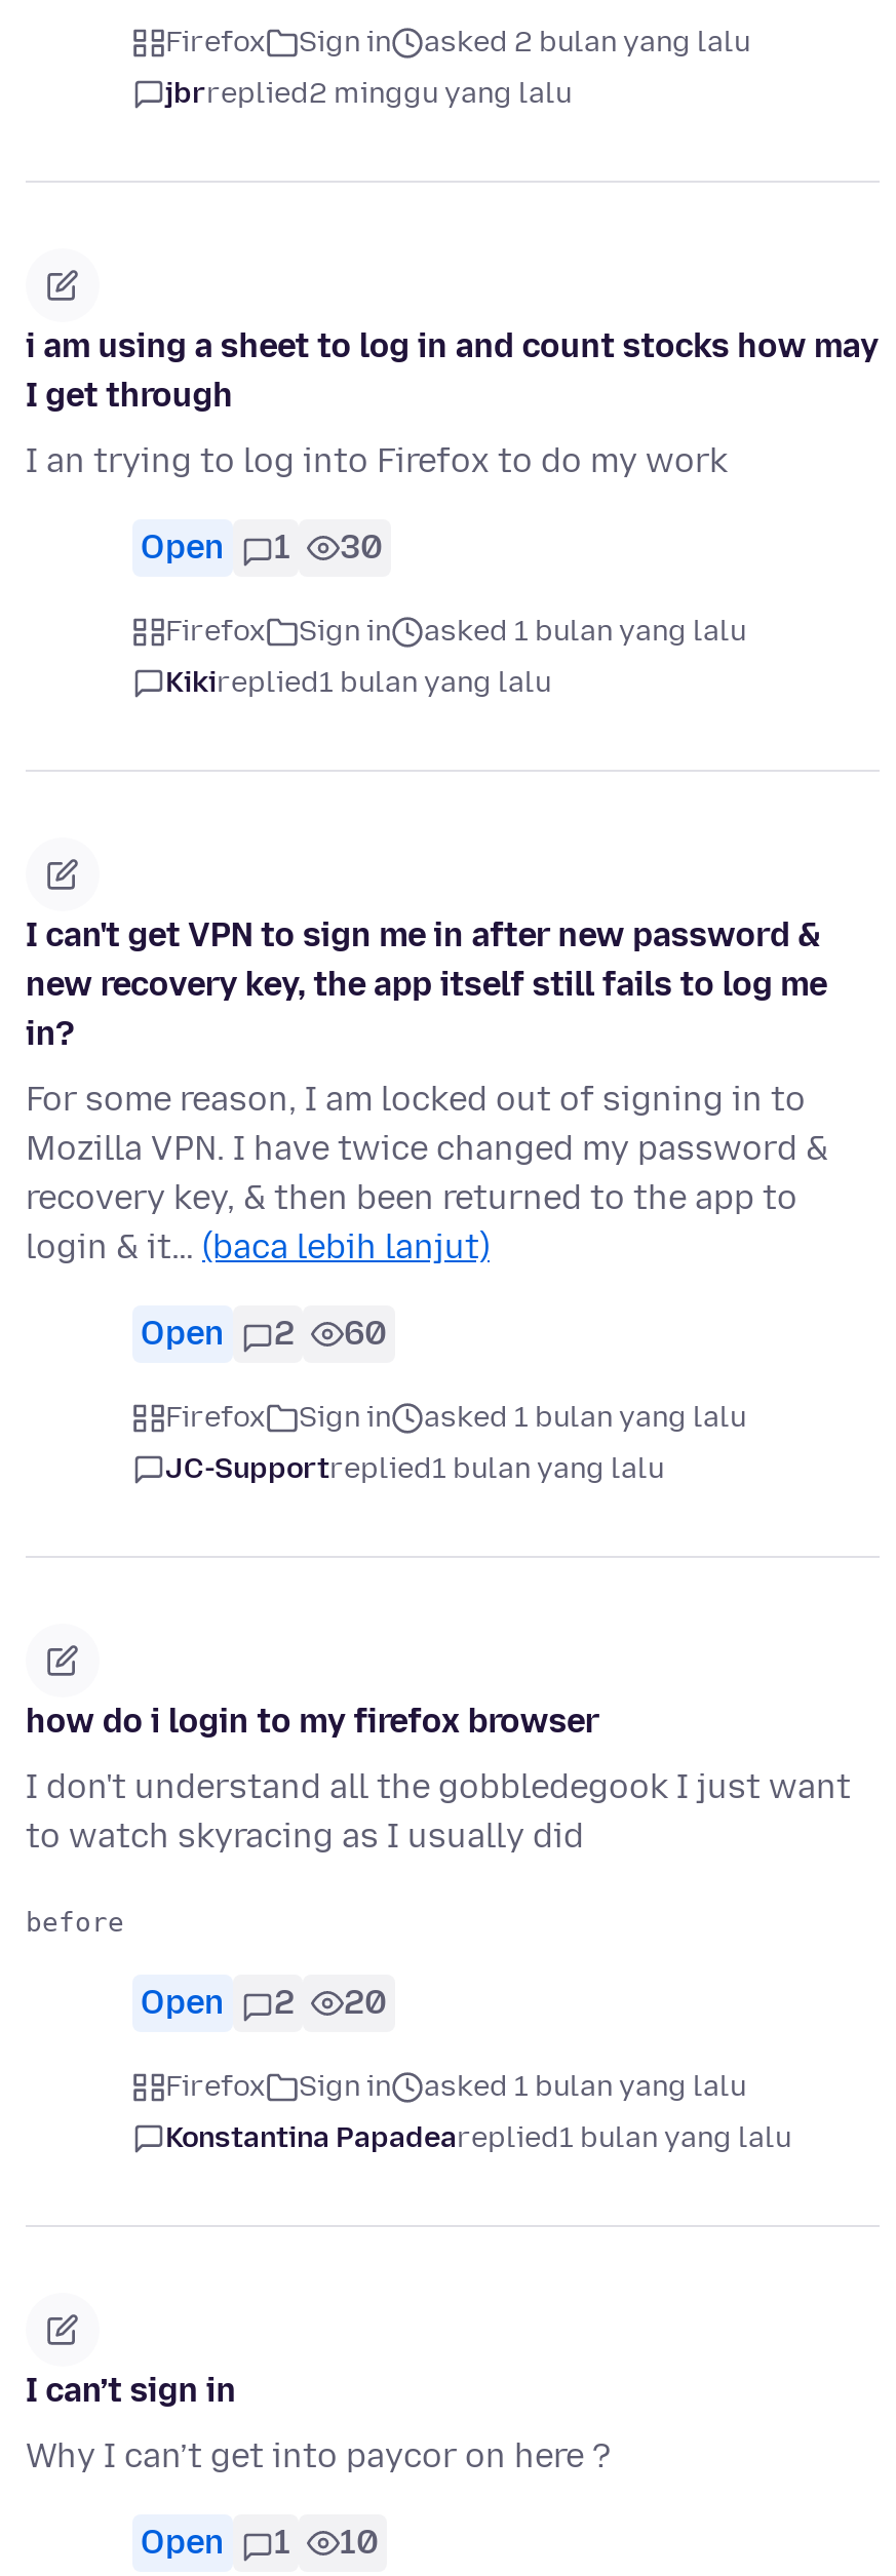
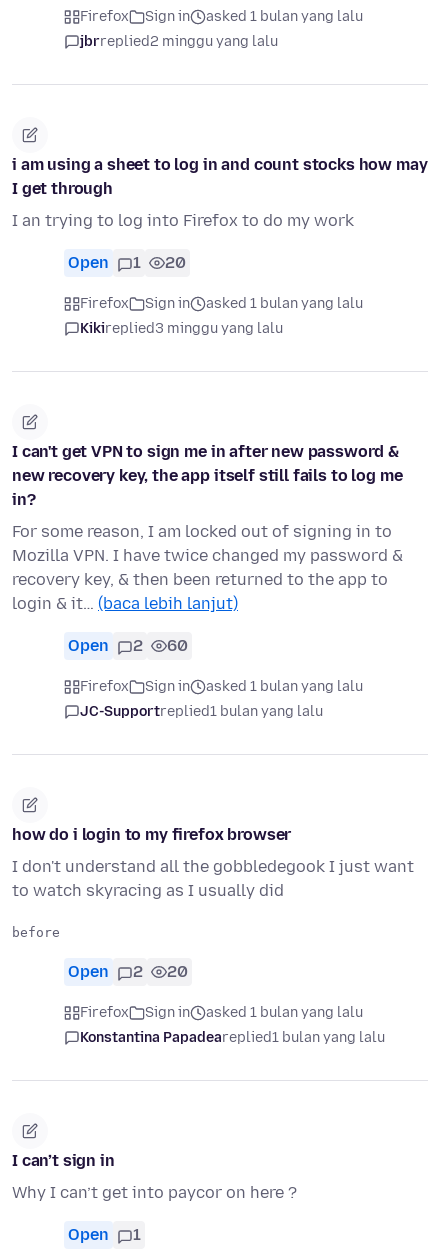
[424,26,750,61] asked 2 bulan yang lalu -> [206,8,363,25] asked 1 bulan yang lalu
[141,529,383,568] Open 1 30 -> [68,253,186,272] Open 1 20
[165,666,551,701] Kikireplied1 bulan yang lalu -> [80,320,283,337] Kikireplied3 minggu yang lalu
[340,2524,379,2563] 10 -> none

